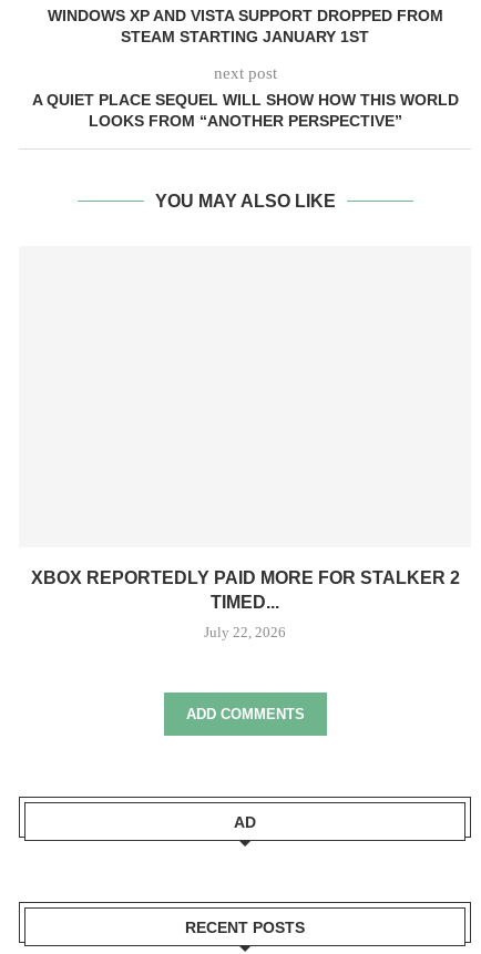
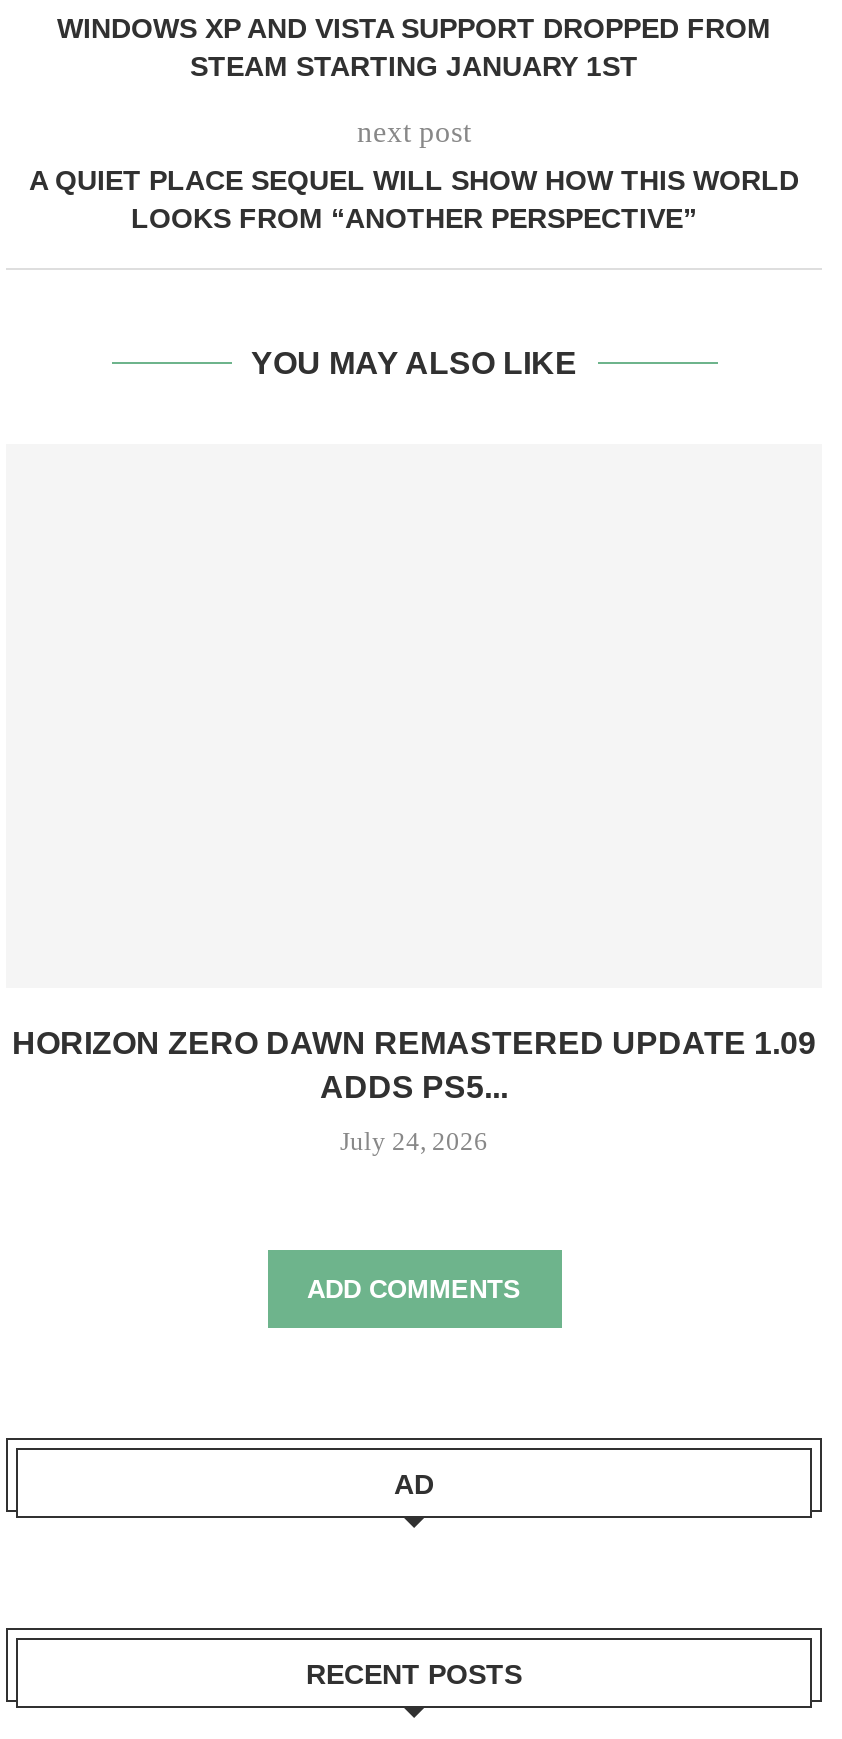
[30,569,459,612] XBOX REPORTEDLY PAID MORE FOR STALKER 2 | TIMED... -> [12,1026,816,1104] HORIZON ZERO DAWN REMASTERED UPDATE 1.09 | ADDS PS5...
[204,624,286,641] July 22, 2026 -> [340,1126,488,1156] July 24, 2026

